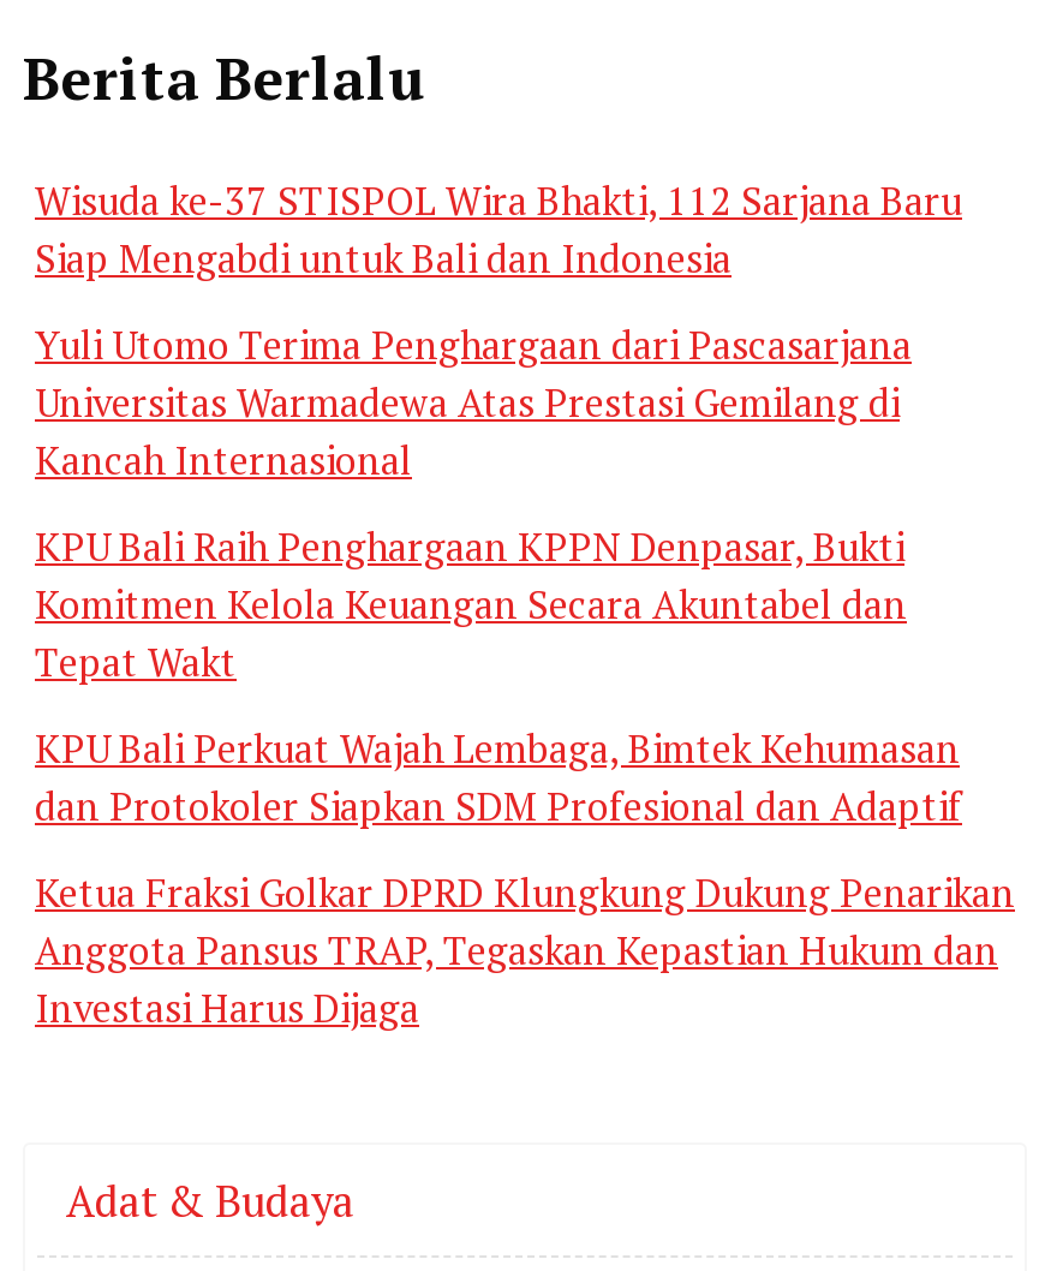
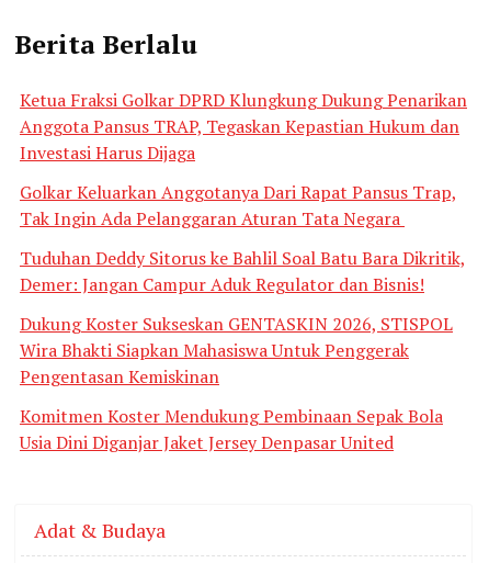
[35,173,962,831] Wisuda ke-37 STISPOL Wira Bhakti, 112 Sarjana Baru | Siap Mengabdi untuk Bali dan Indonesia | Yuli Utomo Terima Penghargaan dari Pascasarjana | Universitas Warmadewa Atas Prestasi Gemilang di | Kancah Internasional | KPU Bali Raih Penghargaan KPPN Denpasar, Bukti | Komitmen Kelola Keuangan Secara Akuntabel dan | Tepat Wakt | KPU Bali Perkuat Wajah Lembaga, Bimtek Kehumasan | dan Protokoler Siapkan SDM Profesional dan Adaptif -> none
moved [35,865,1015,1033] -> [20,87,467,164]: Ketua Fraksi Golkar DPRD Klungkung Dukung Penarikan | Anggota Pansus TRAP, Tegaskan Kepastian Hukum dan | Investasi Harus Dijaga
none -> [20,179,466,454] Golkar Keluarkan Anggotanya Dari Rapat Pansus Trap, | Tak Ingin Ada Pelanggaran Aturan Tata Negara | Tuduhan Deddy Sitorus ke Bahlil Soal Batu Bara Dikritik, | Demer: Jangan Campur Aduk Regulator dan Bisnis! | Dukung Koster Sukseskan GENTASKIN 2026, STISPOL | Wira Bhakti Siapkan Mahasiswa Untuk Penggerak | Pengentasan Kemiskinan | Komitmen Koster Mendukung Pembinaan Sepak Bola | Usia Dini Diganjar Jaket Jersey Denpasar United

